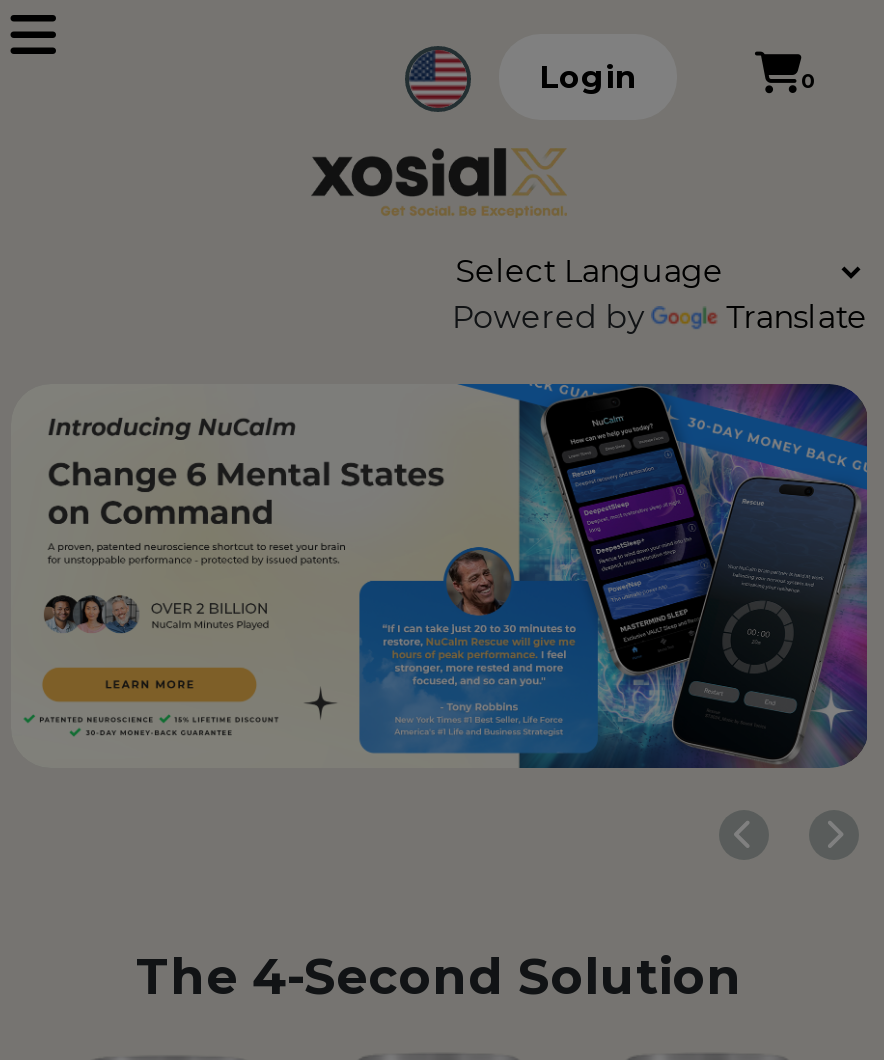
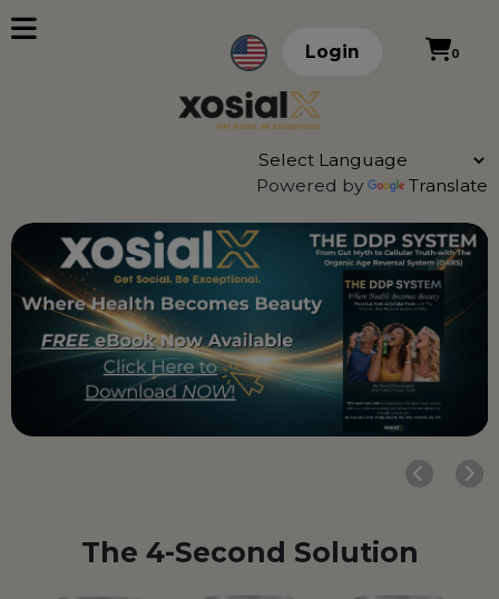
[11,382,869,770] [image] -> [10,222,489,438] [image]

